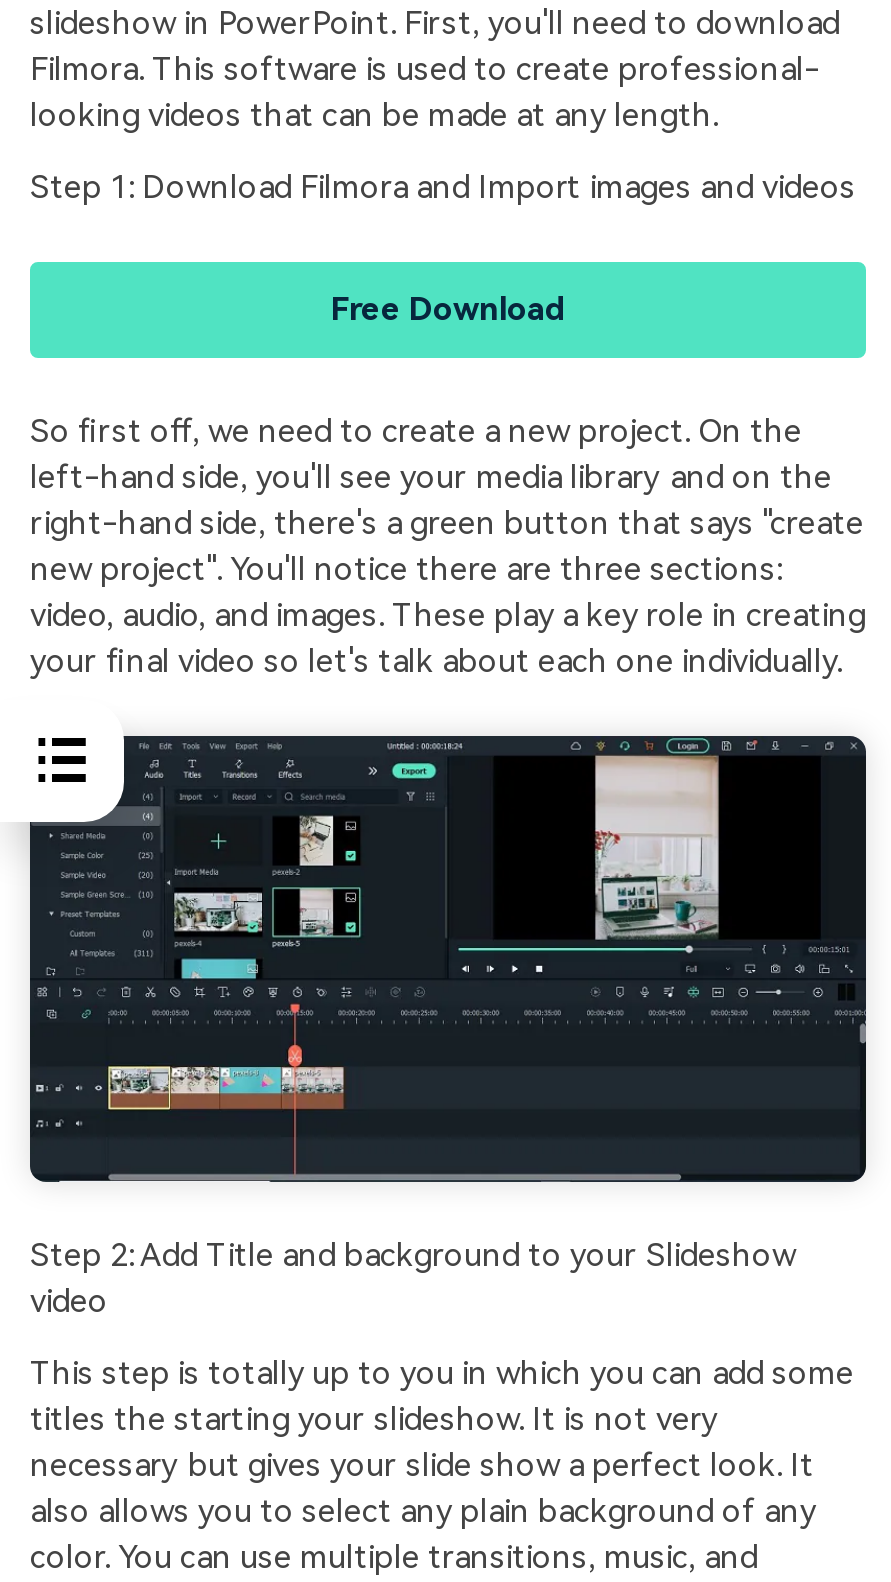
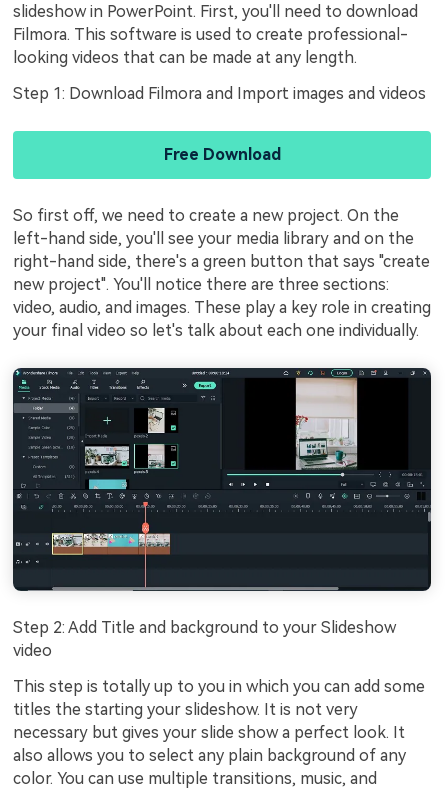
[30,736,126,824] [image] -> [12,367,60,411] [image]

